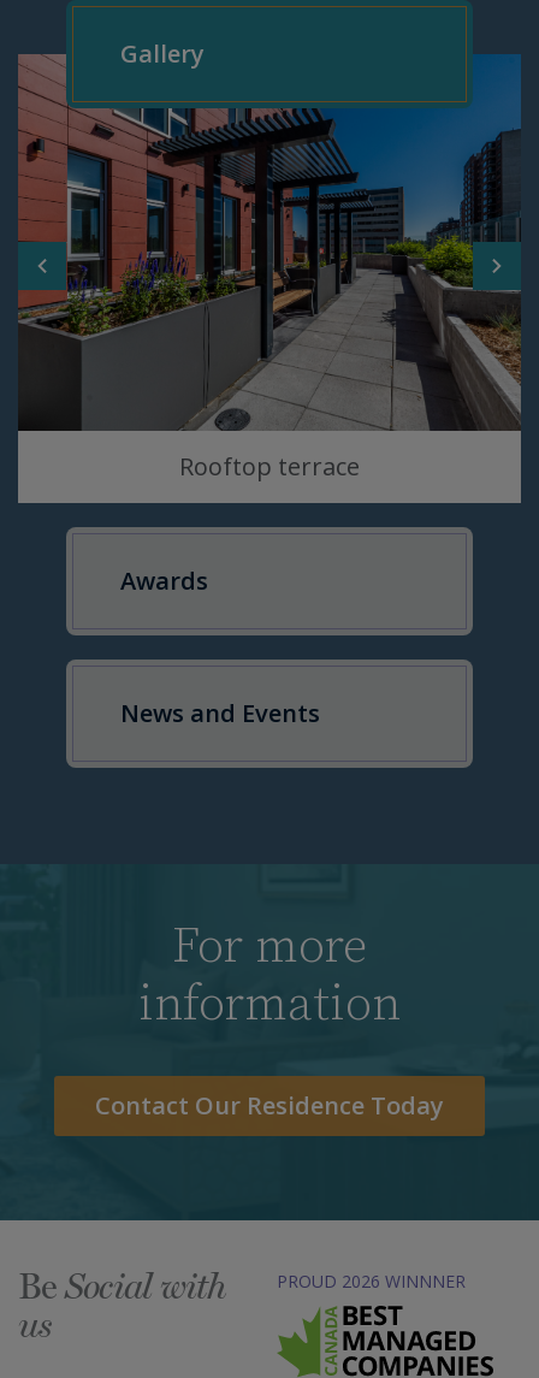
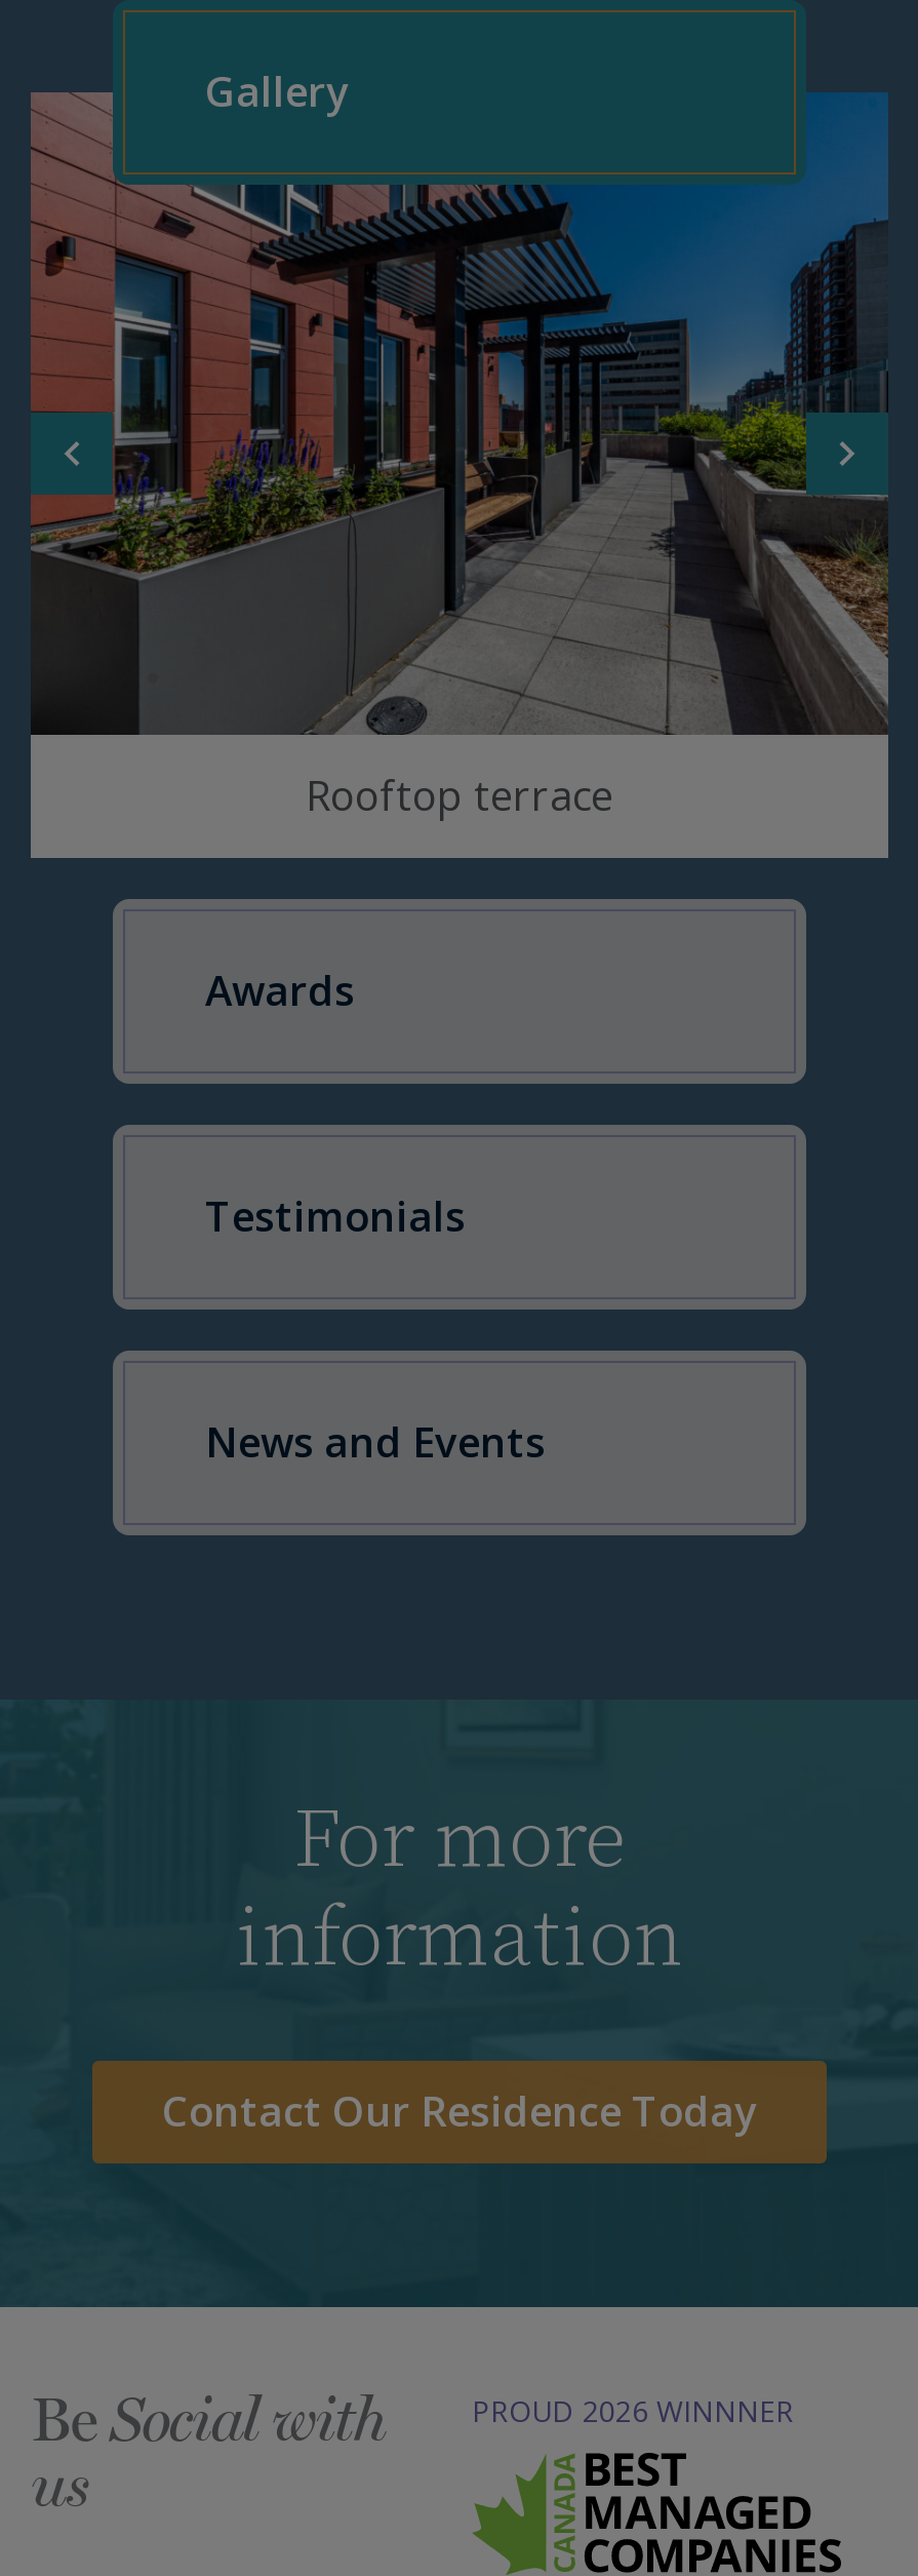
none -> [205,1187,466,1243] Testimonials

